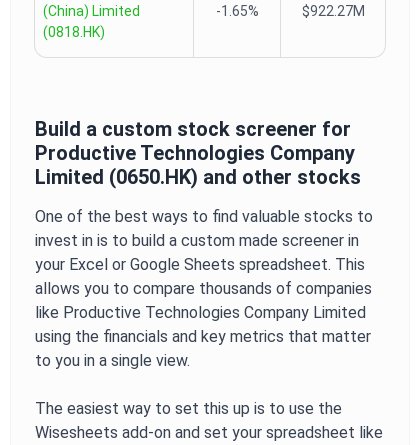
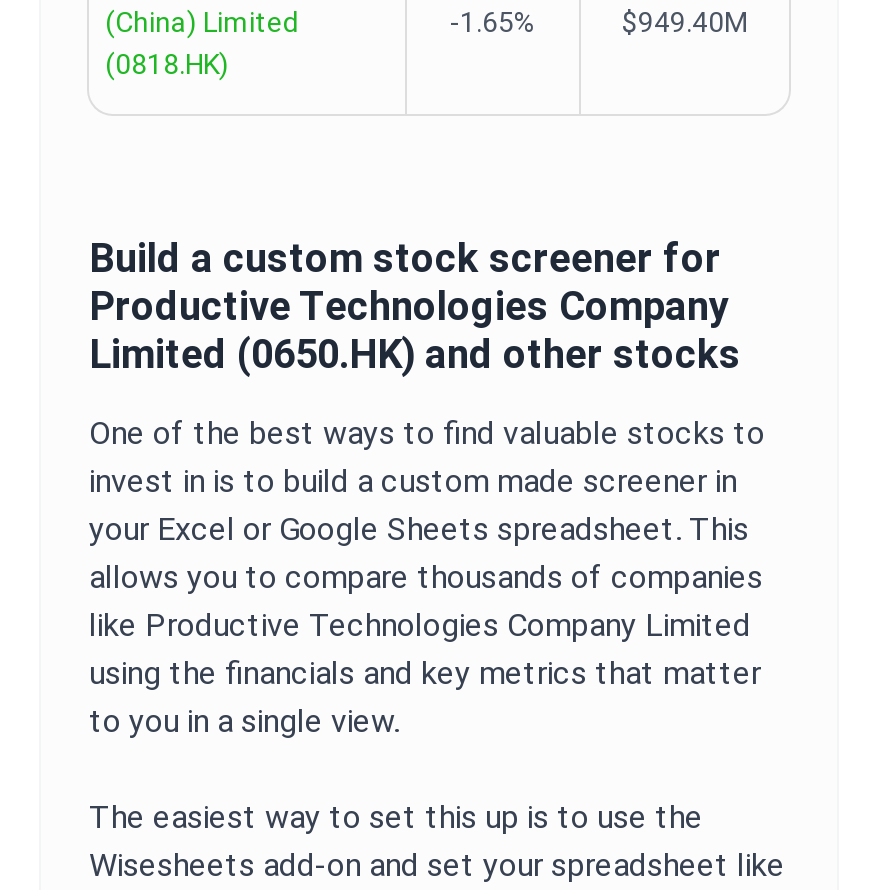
[301,3,364,19] $922.27M -> [622,6,748,38] $949.40M

